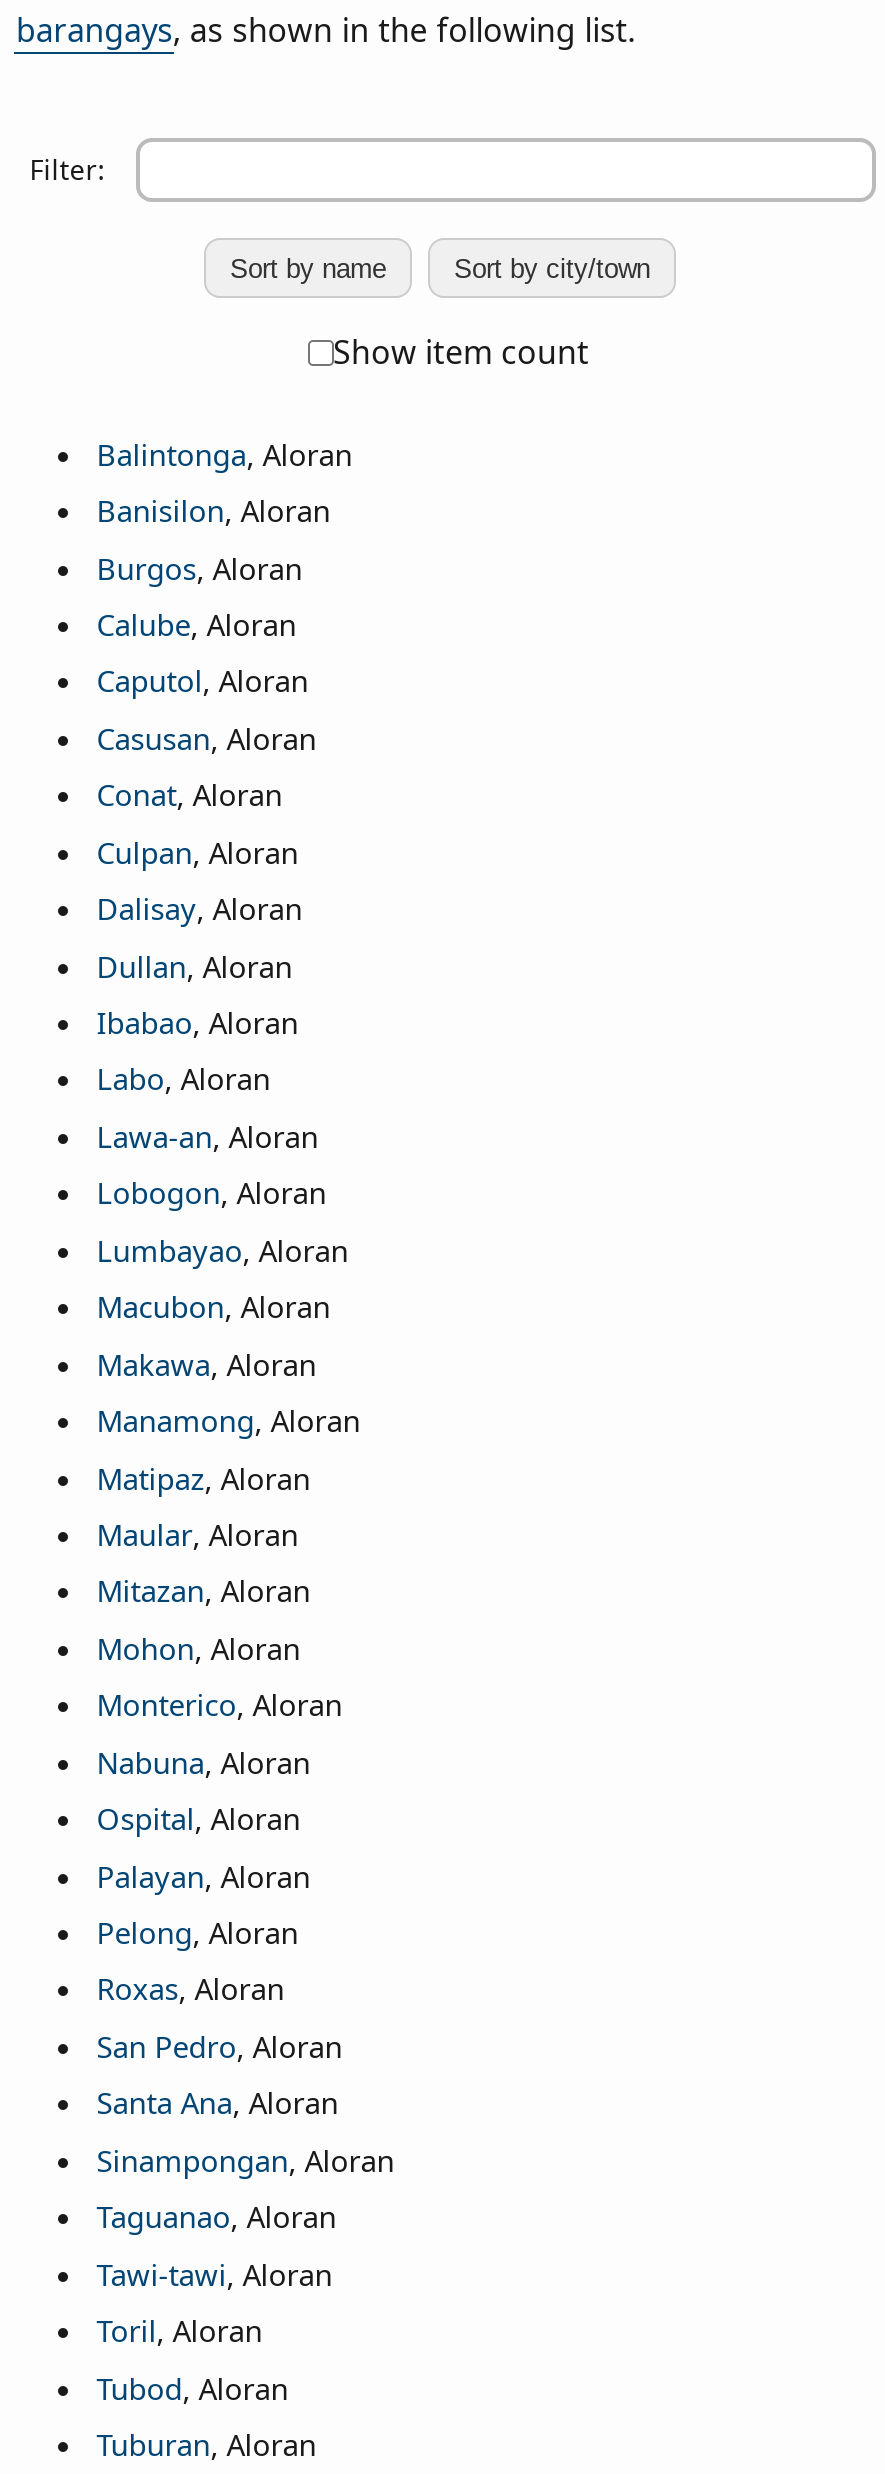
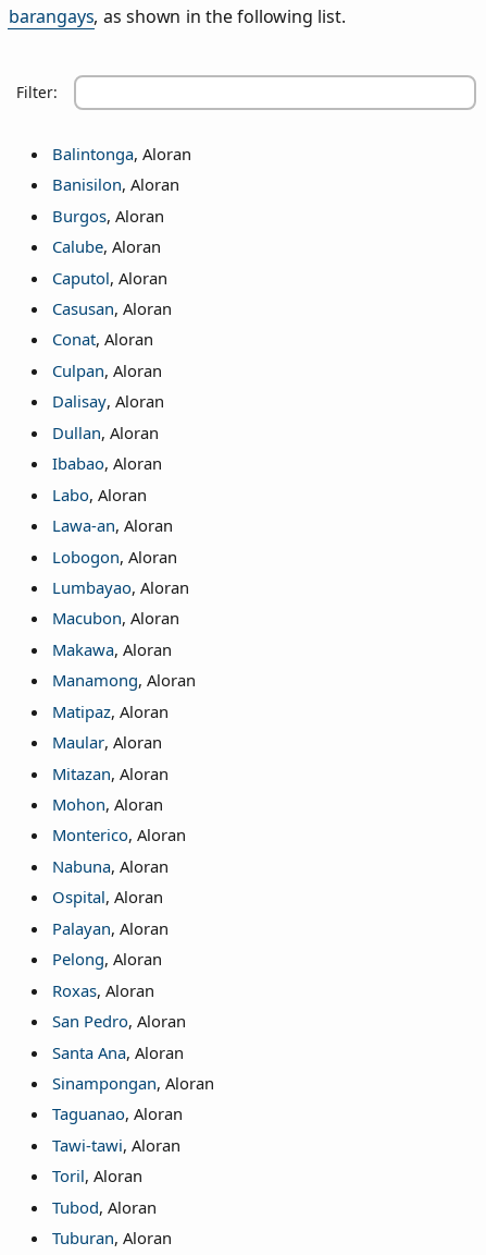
[230,253,650,374] Sort by name | Sort by city/town | Show item count -> none

